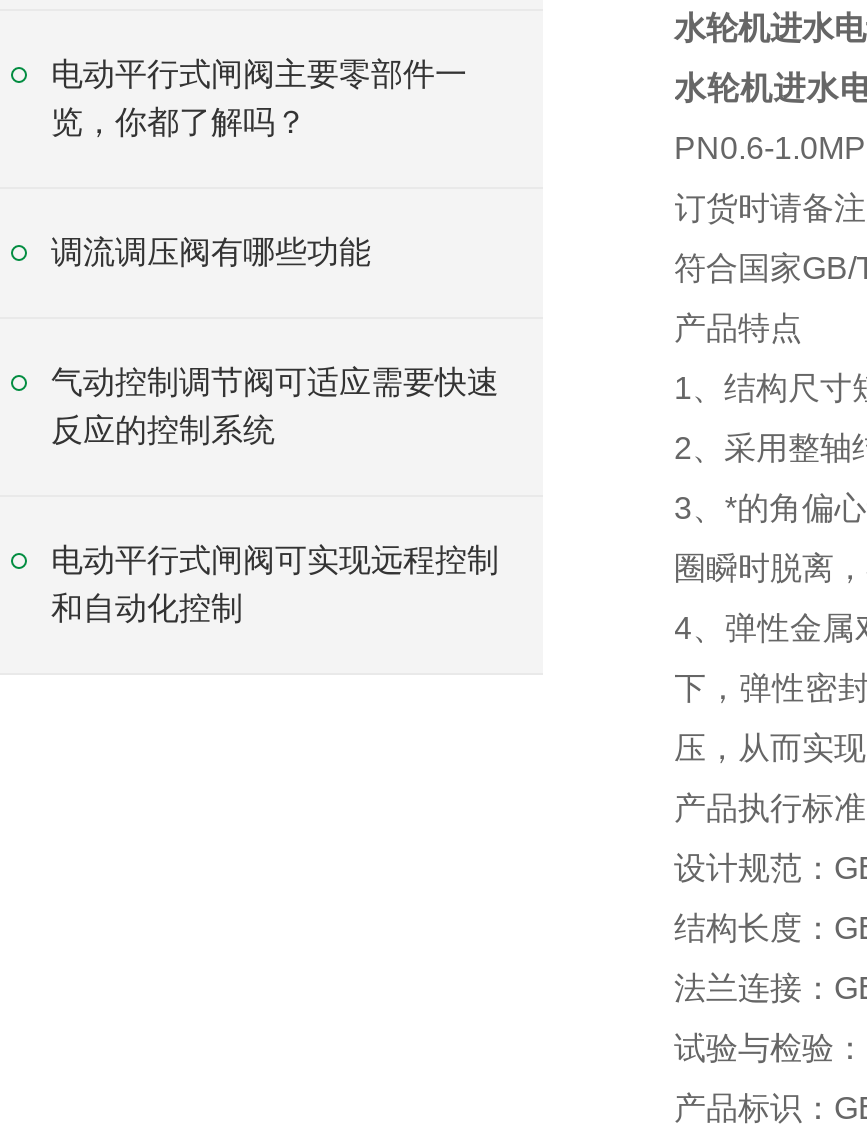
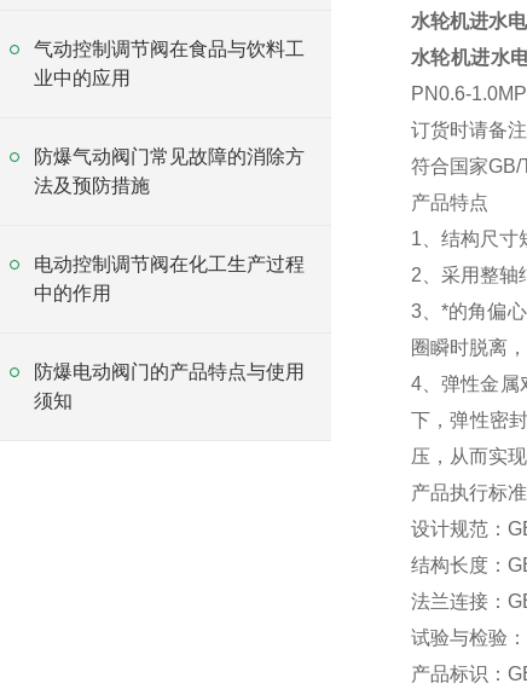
[51,57,467,139] 电动平行式闸阀主要零部件一 | 览，你都了解吗？ -> [34,39,305,88] 气动控制调节阀在食品与饮料工 | 业中的应用
[51,235,371,269] 调流调压阀有哪些功能 -> [34,146,305,196] 防爆气动阀门常见故障的消除方 | 法及预防措施
[51,365,499,447] 气动控制调节阀可适应需要快速 | 反应的控制系统 -> [34,254,305,303] 电动控制调节阀在化工生产过程 | 中的作用
[51,543,499,625] 电动平行式闸阀可实现远程控制 | 和自动化控制 -> [34,361,305,411] 防爆电动阀门的产品特点与使用 | 须知

